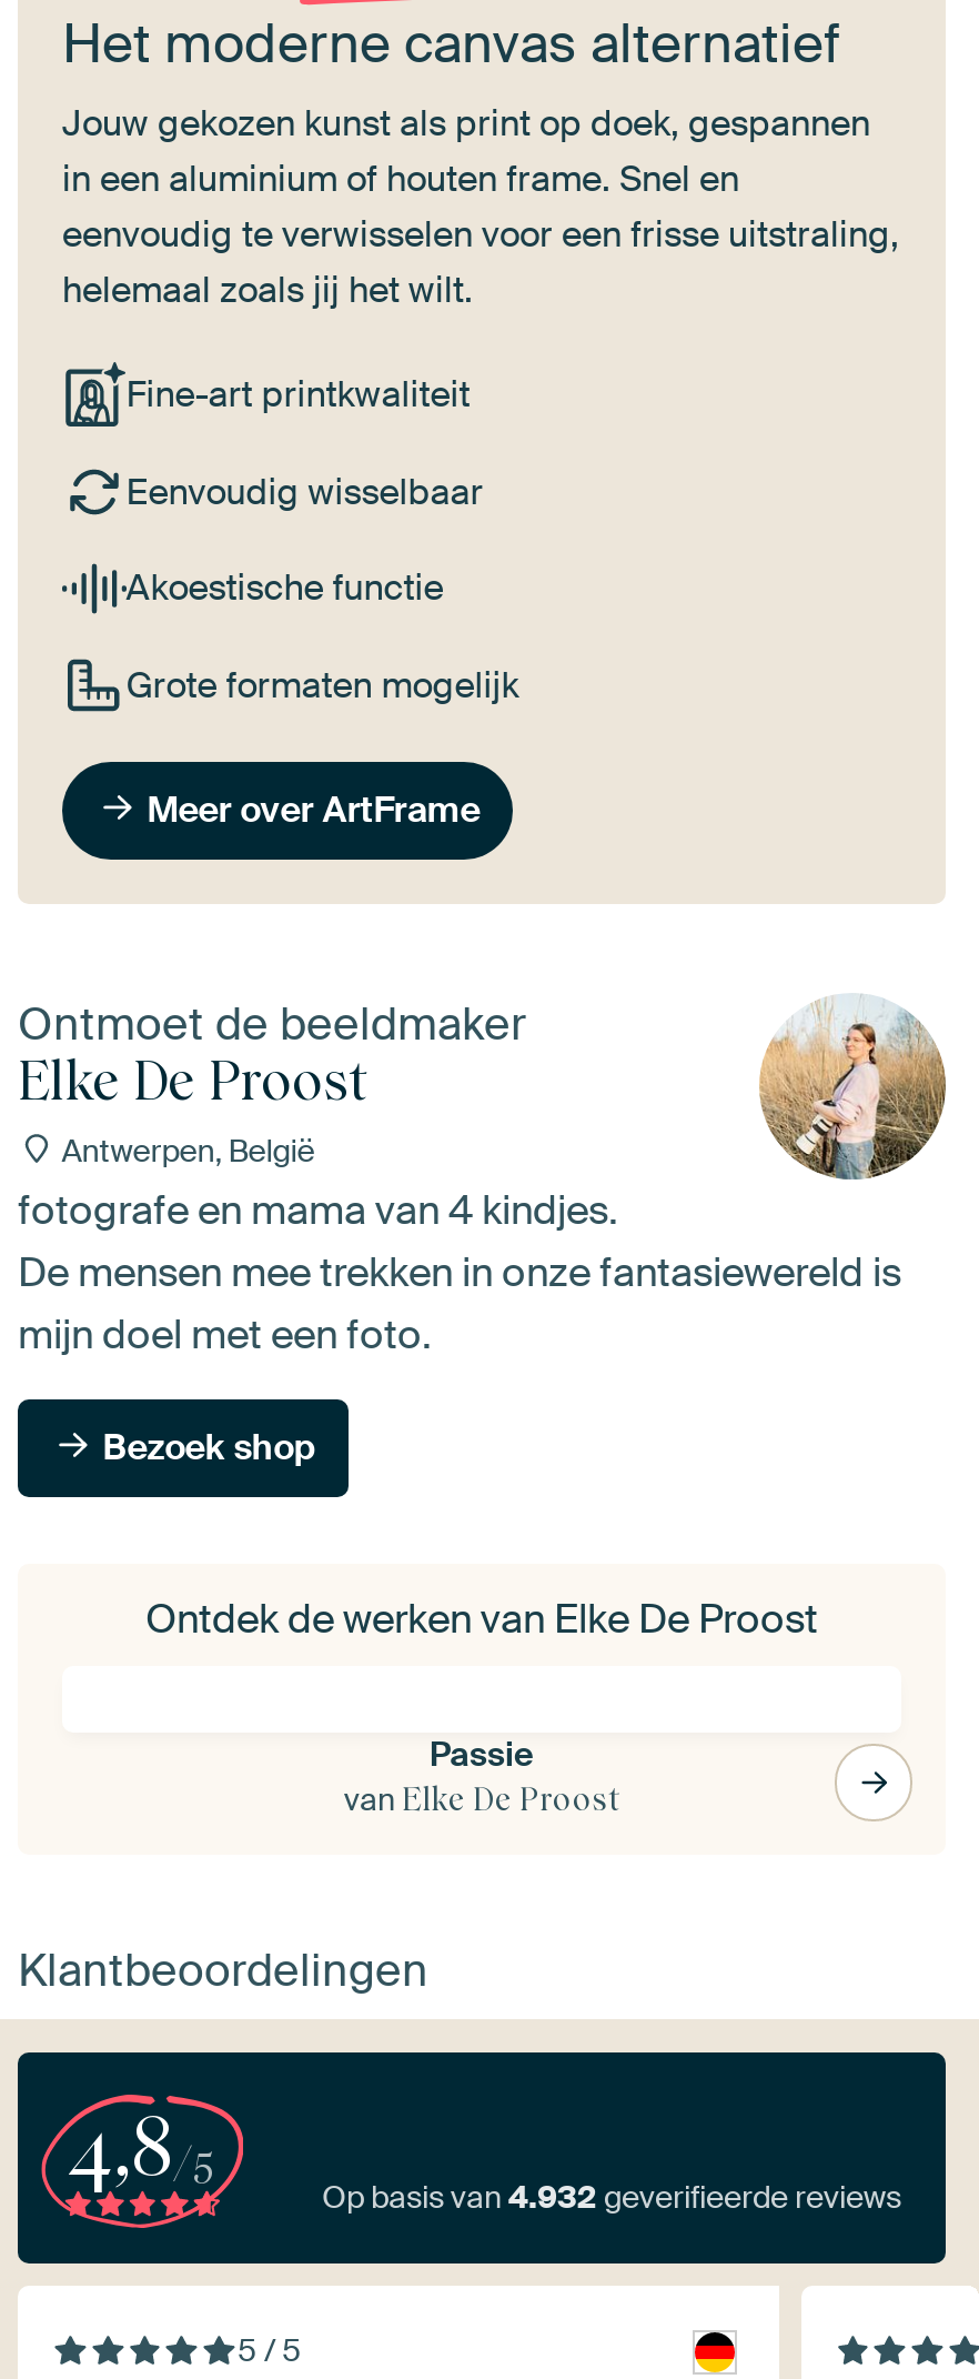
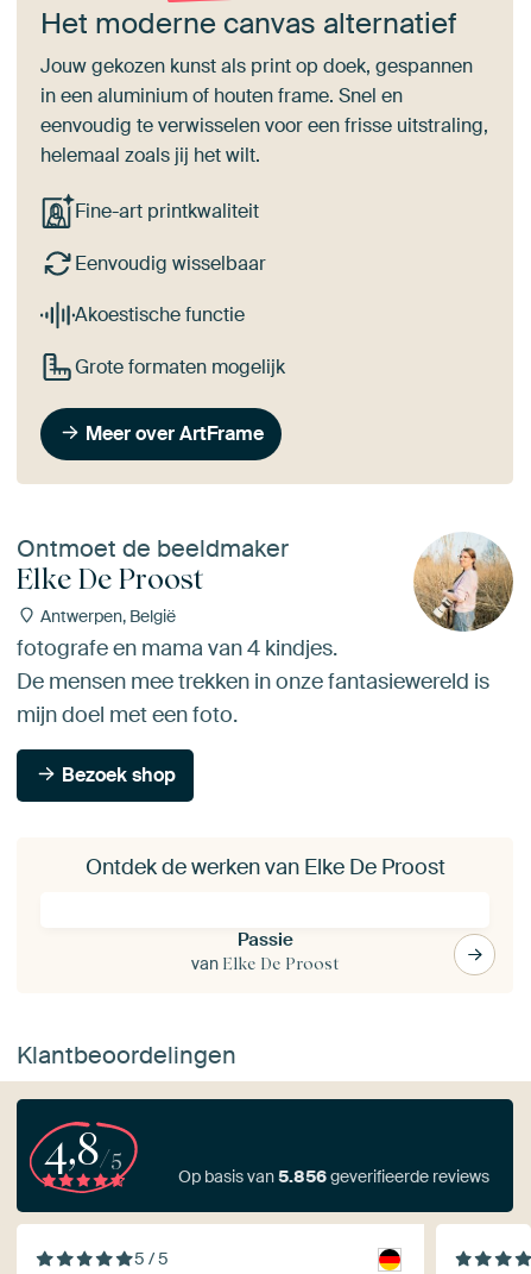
[322,2178,901,2218] Op basis van 4.932 geverifieerde reviews -> [178,1166,489,1188] Op basis van 5.856 geverifieerde reviews

